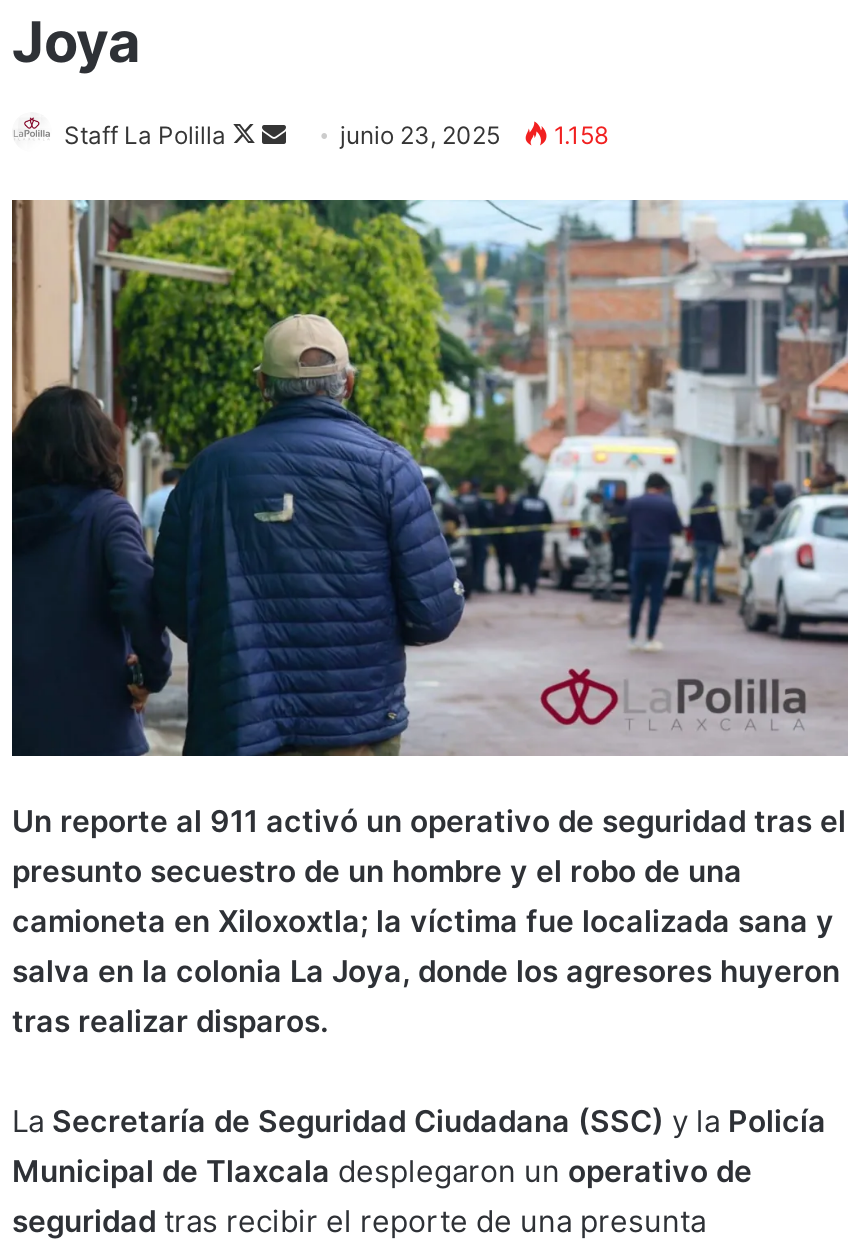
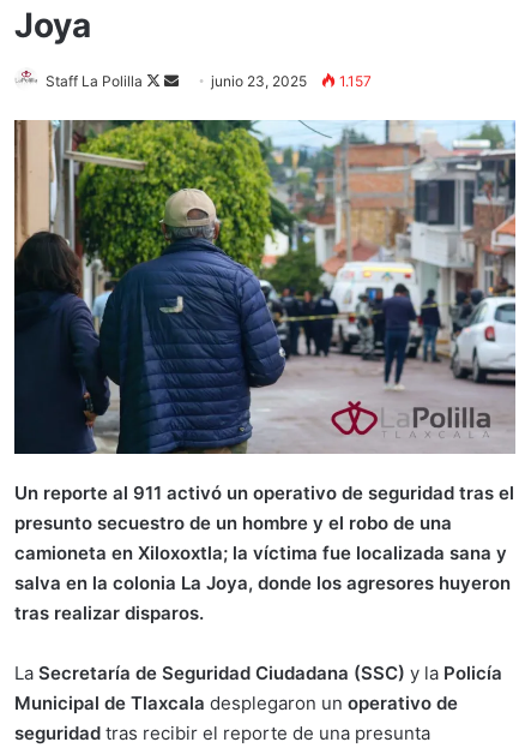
[548,119,608,149] 1.158 -> [336,71,372,89] 1.157

